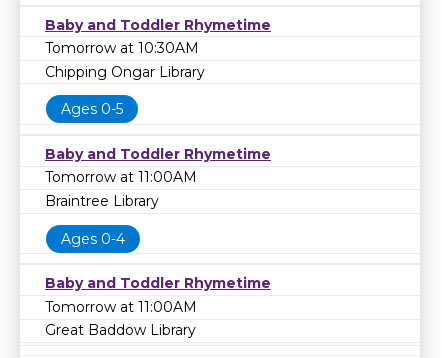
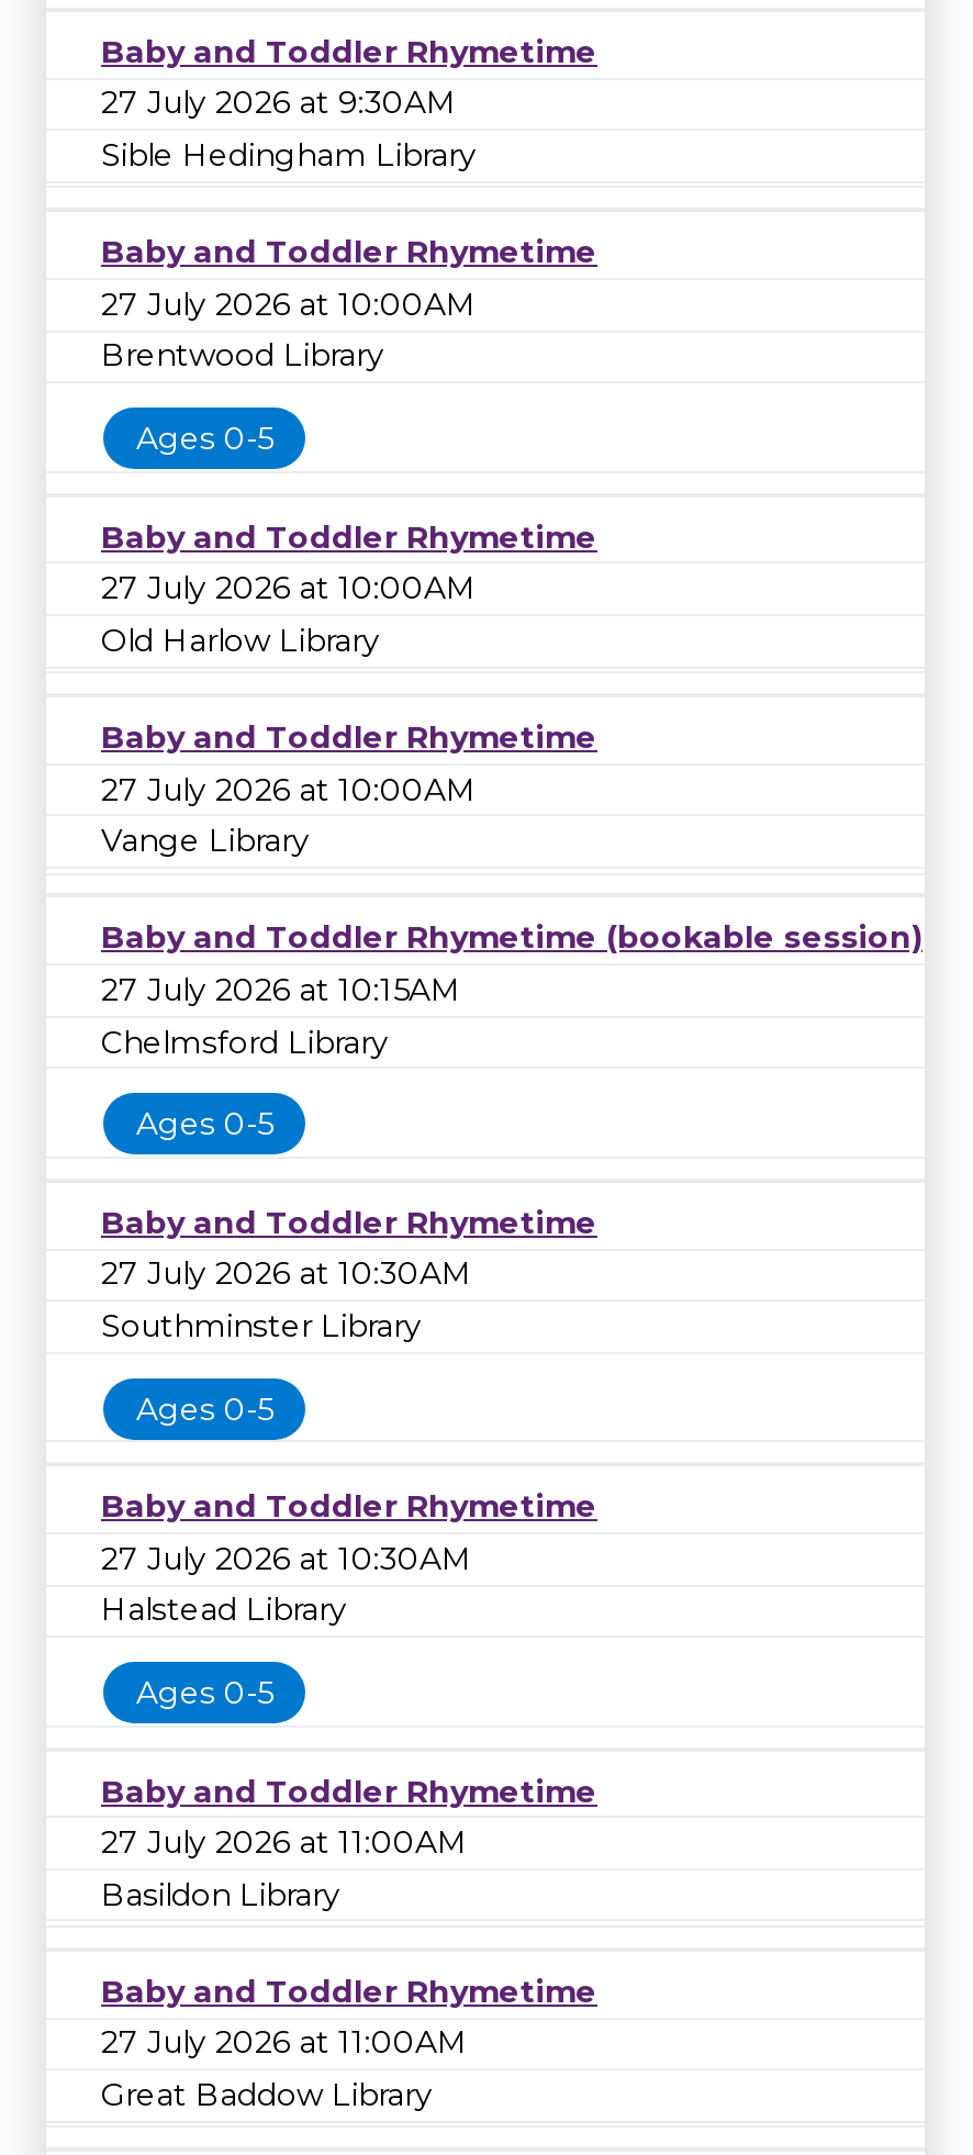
[45,39,205,81] Tomorrow at 10:30AM | Chipping Ongar Library -> [101,84,597,376] 27 July 2026 at 9:30AM | Sible Hedingham Library | Baby and Toddler Rhymetime | 27 July 2026 at 10:00AM | Brentwood Library
[45,168,197,248] Tomorrow at 11:00AM | Braintree Library | Ages 0-4 -> [101,569,477,660] 27 July 2026 at 10:00AM | Old Harlow Library
[45,298,197,316] Tomorrow at 11:00AM -> [101,769,922,2063] 27 July 2026 at 10:00AM | Vange Library | Baby and Toddler Rhymetime (bookable session) | 27 July 2026 at 10:15AM | Chelmsford Library | Ages 0-5 | Baby and Toddler Rhymetime | 27 July 2026 at 10:30AM | Southminster Library | Ages 0-5 | Baby and Toddler Rhymetime | 27 July 2026 at 10:30AM | Halstead Library | Ages 0-5 | Baby and Toddler Rhymetime | 27 July 2026 at 11:00AM | Basildon Library | Baby and Toddler Rhymetime | 27 July 2026 at 11:00AM

